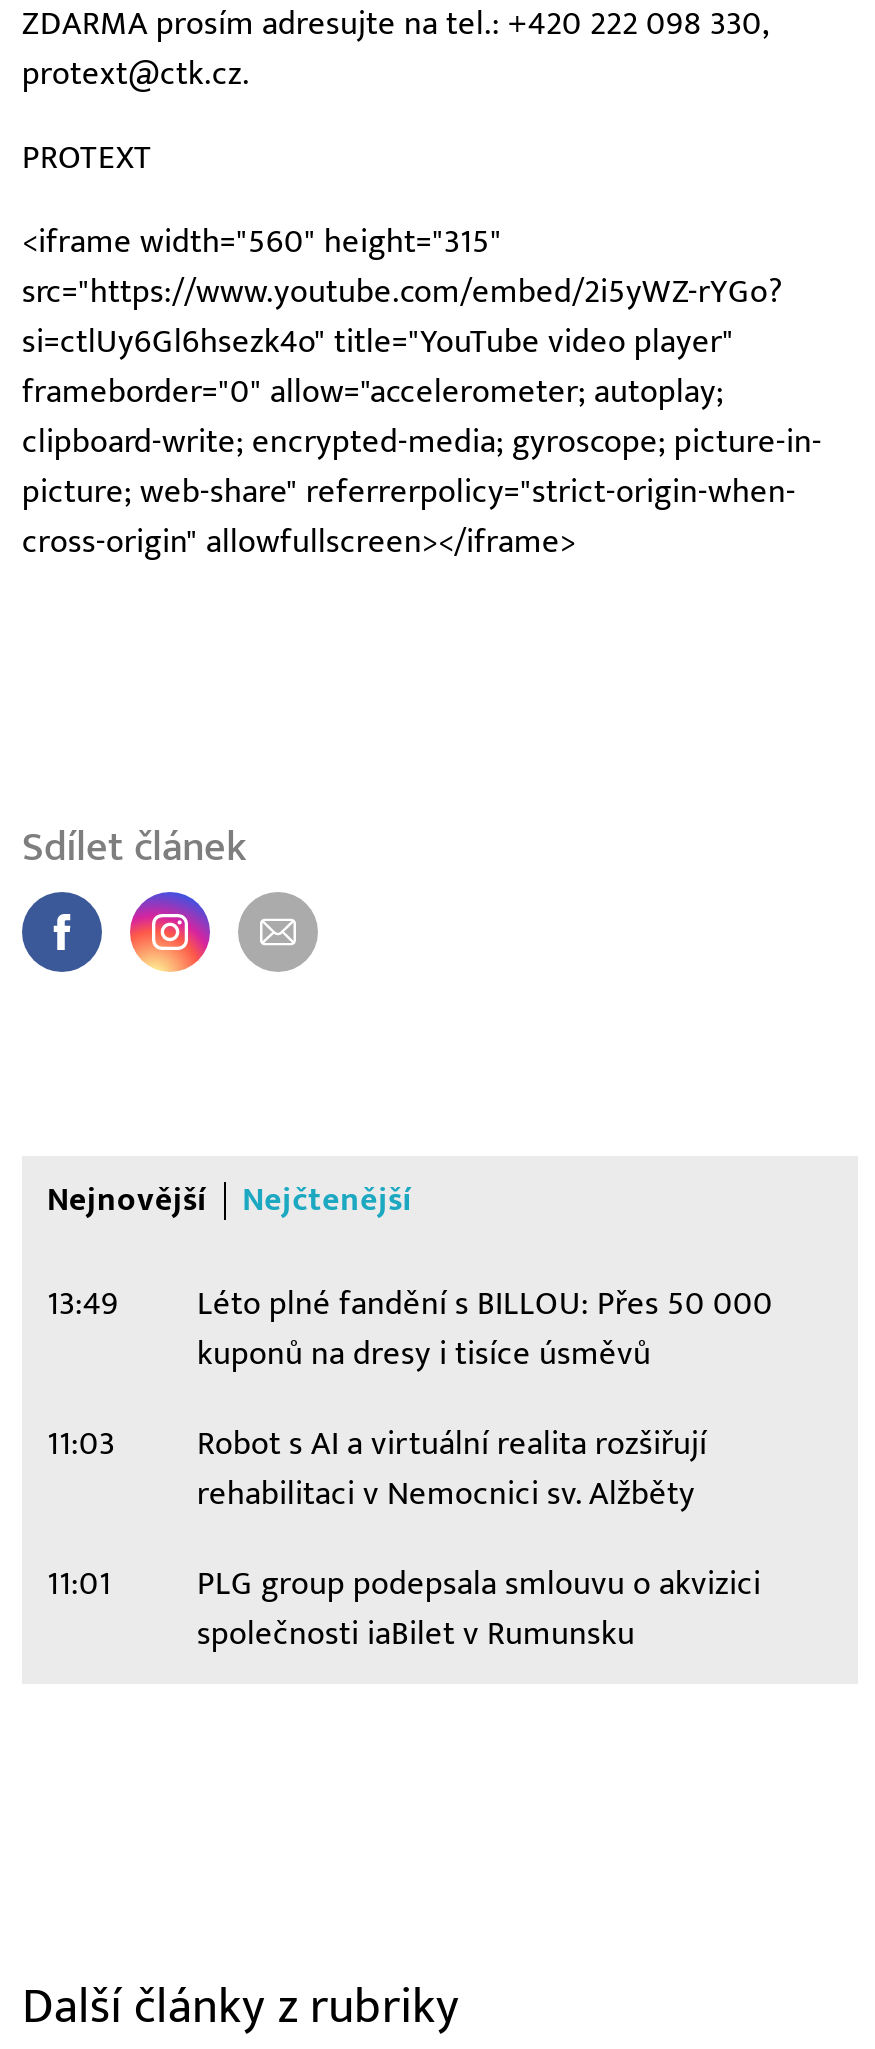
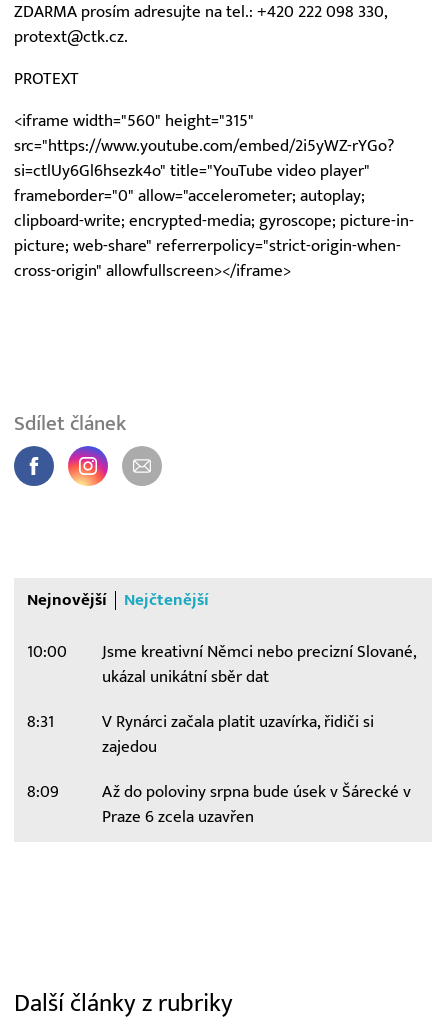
[47,1283,773,1373] 13:49 | Léto plné fandění s BILLOU: Přes 50 000 | kuponů na dresy i tisíce úsměvů -> [26,642,415,687] 10:00 | Jsme kreativní Němci nebo precizní Slované, | ukázal unikátní sběr dat
[47,1423,707,1513] 11:03 | Robot s AI a virtuální realita rozšiřují | rehabilitaci v Nemocnici sv. Alžběty -> [26,712,373,757] 8:31 | V Rynárci začala platit uzavírka, řidiči si | zajedou
[47,1563,761,1653] 11:01 | PLG group podepsala smlouvu o akvizici | společnosti iaBilet v Rumunsku -> [26,782,410,827] 8:09 | Až do poloviny srpna bude úsek v Šárecké v | Praze 6 zcela uzavřen

